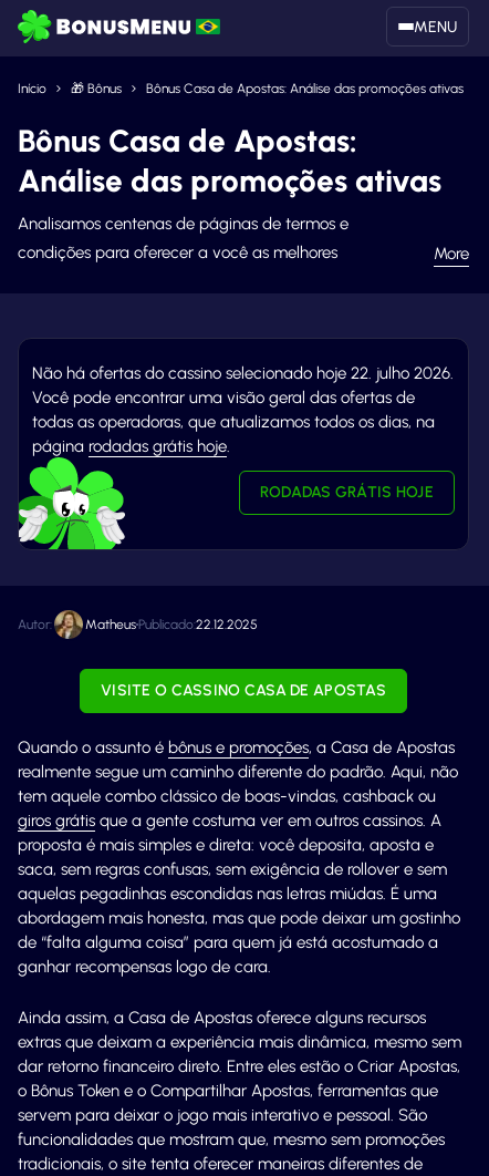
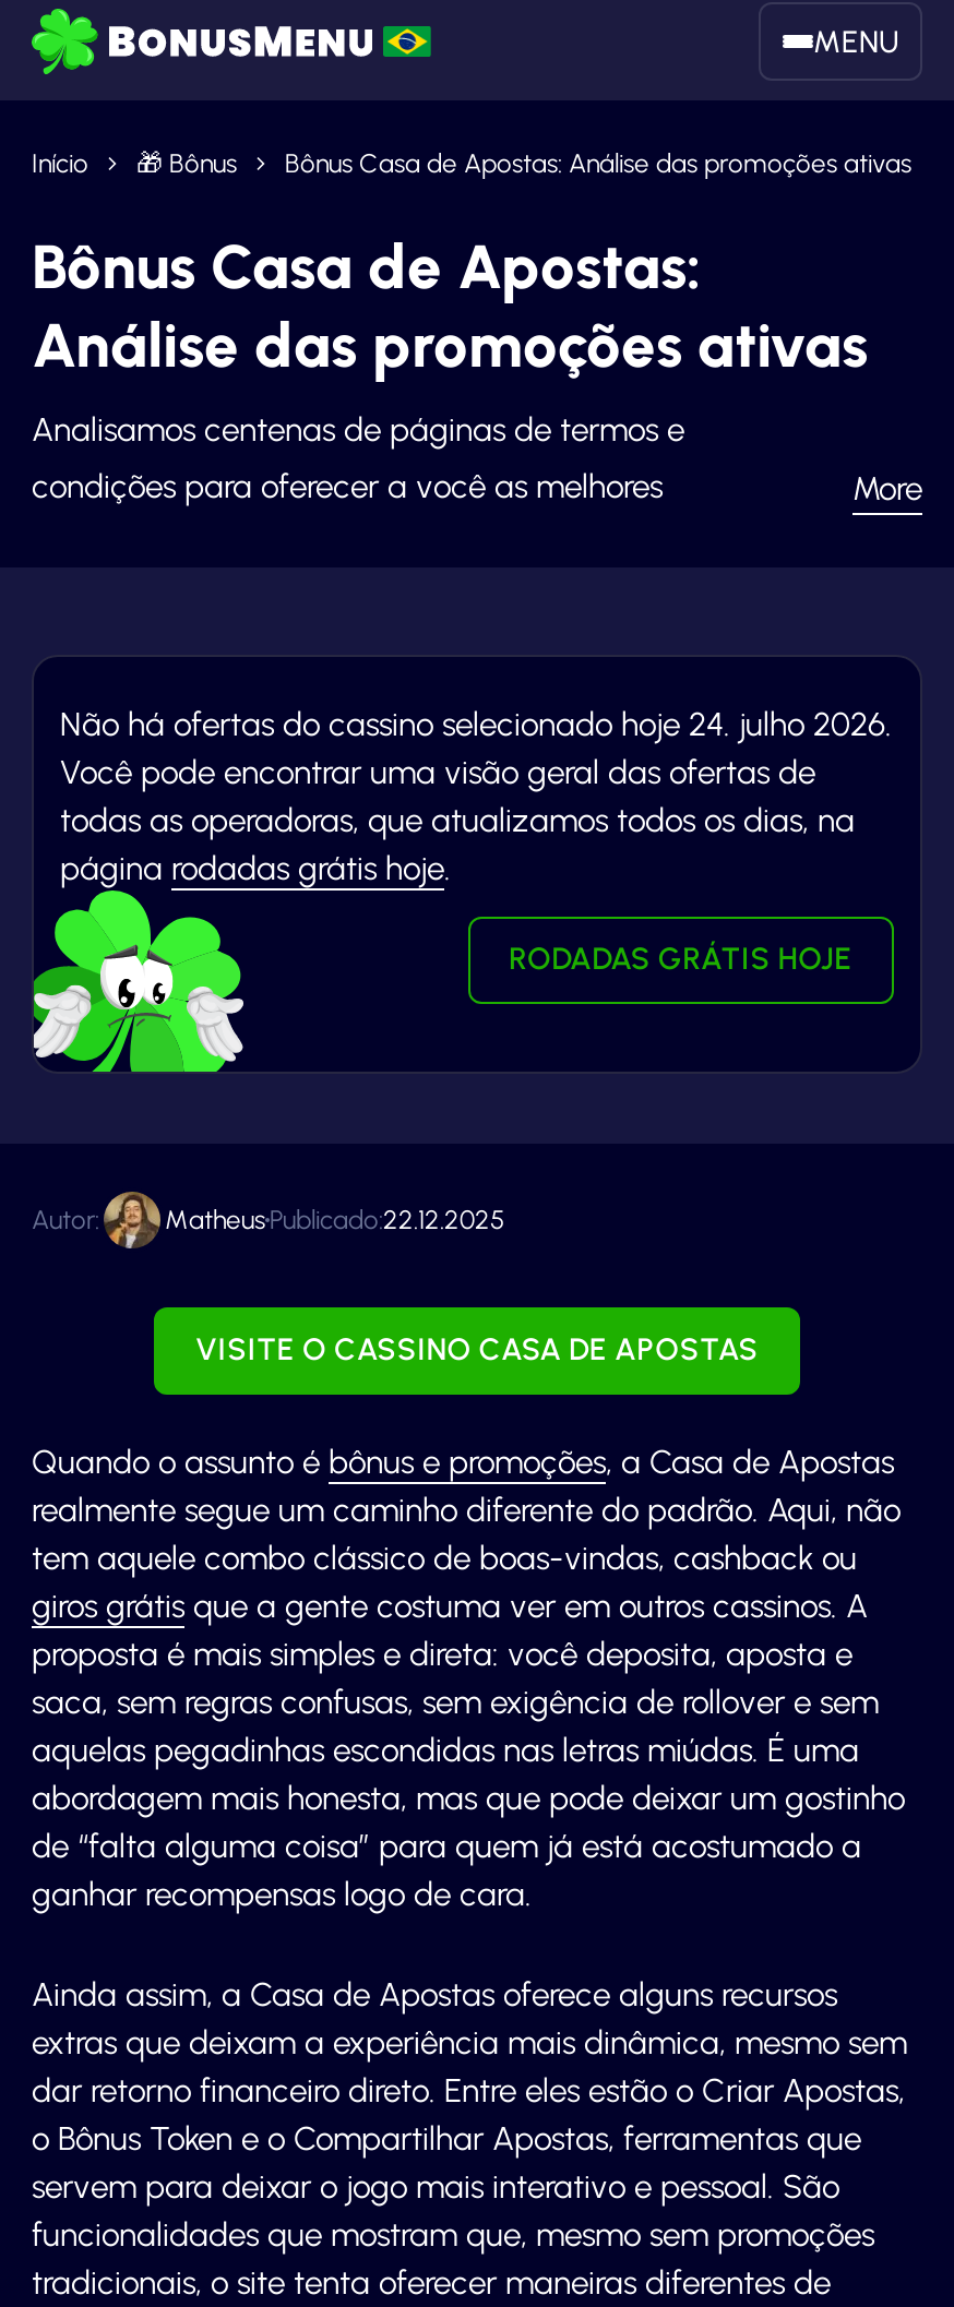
[32,363,454,383] Não há ofertas do cassino selecionado hoje 22. julho 2026. -> [60,705,892,744] Não há ofertas do cassino selecionado hoje 24. julho 2026.

